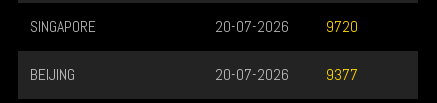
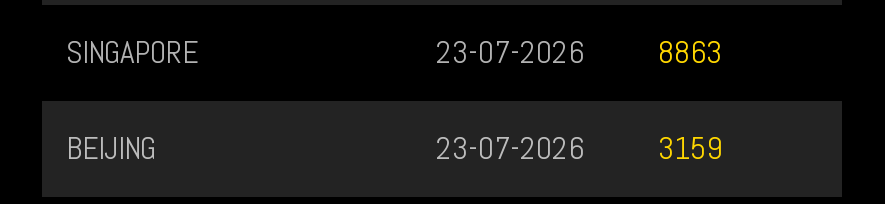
[215,17,289,37] 20-07-2026 -> [436,33,584,73] 23-07-2026
[326,17,358,37] 9720 -> [658,34,722,74] 8863
[215,65,289,85] 20-07-2026 -> [436,129,584,169] 23-07-2026
[326,65,358,85] 9377 -> [658,130,722,170] 3159

